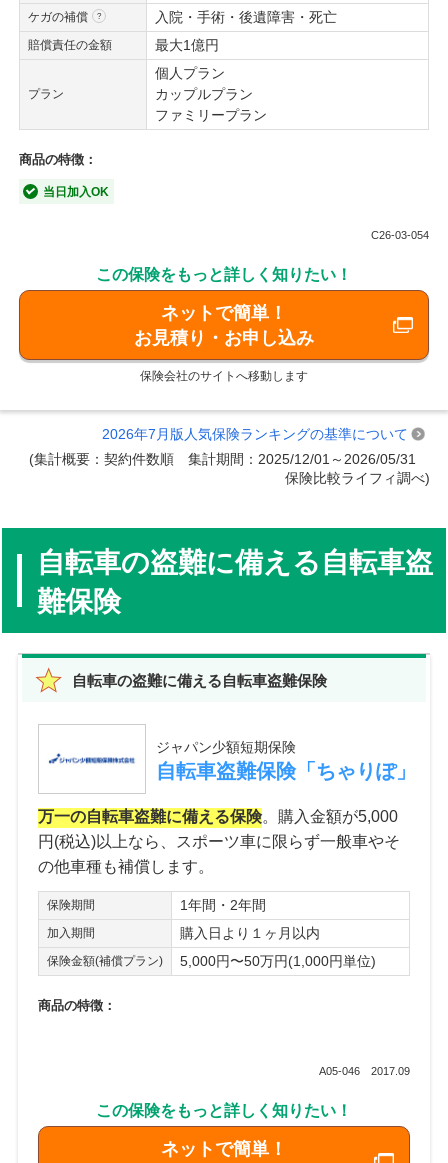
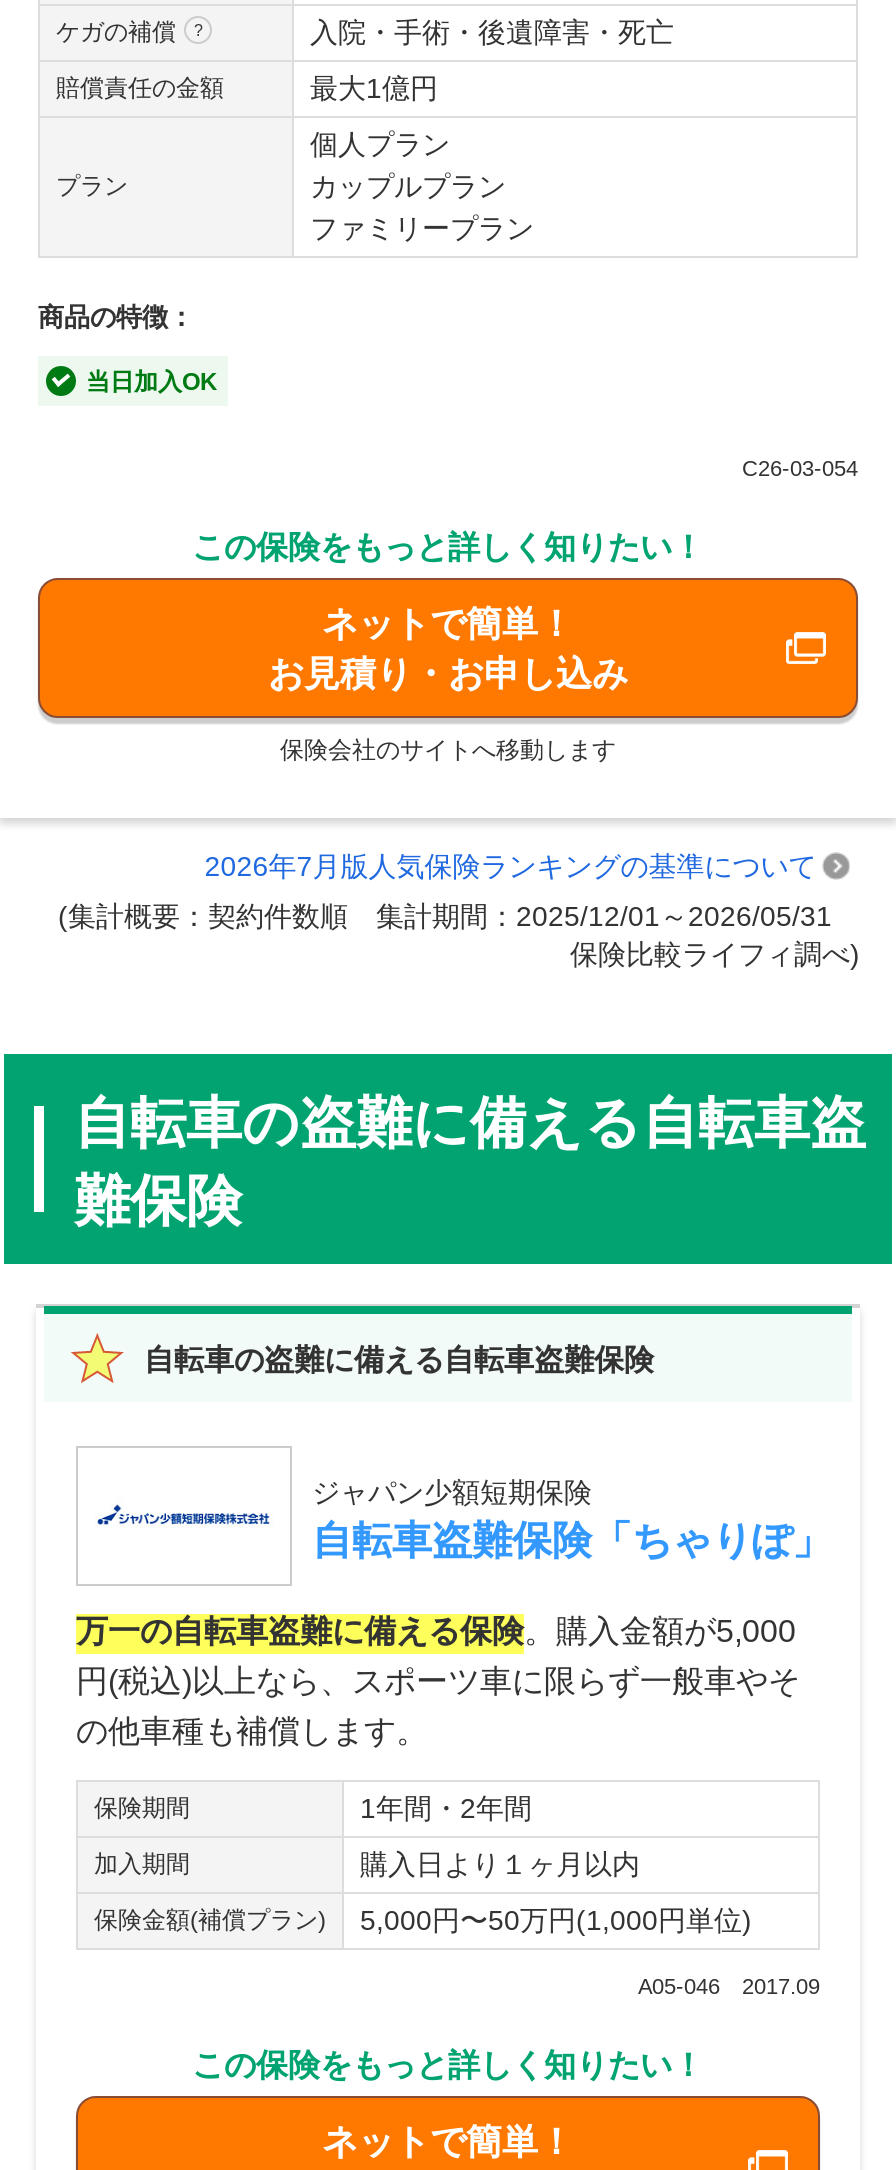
[38,998,116,1013] 商品の特徴： -> none

